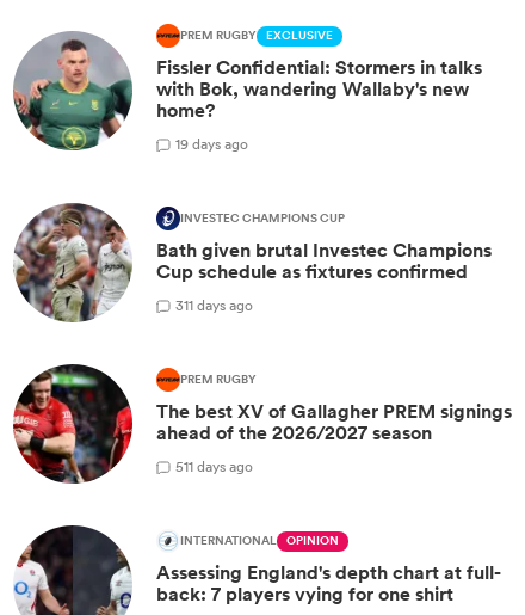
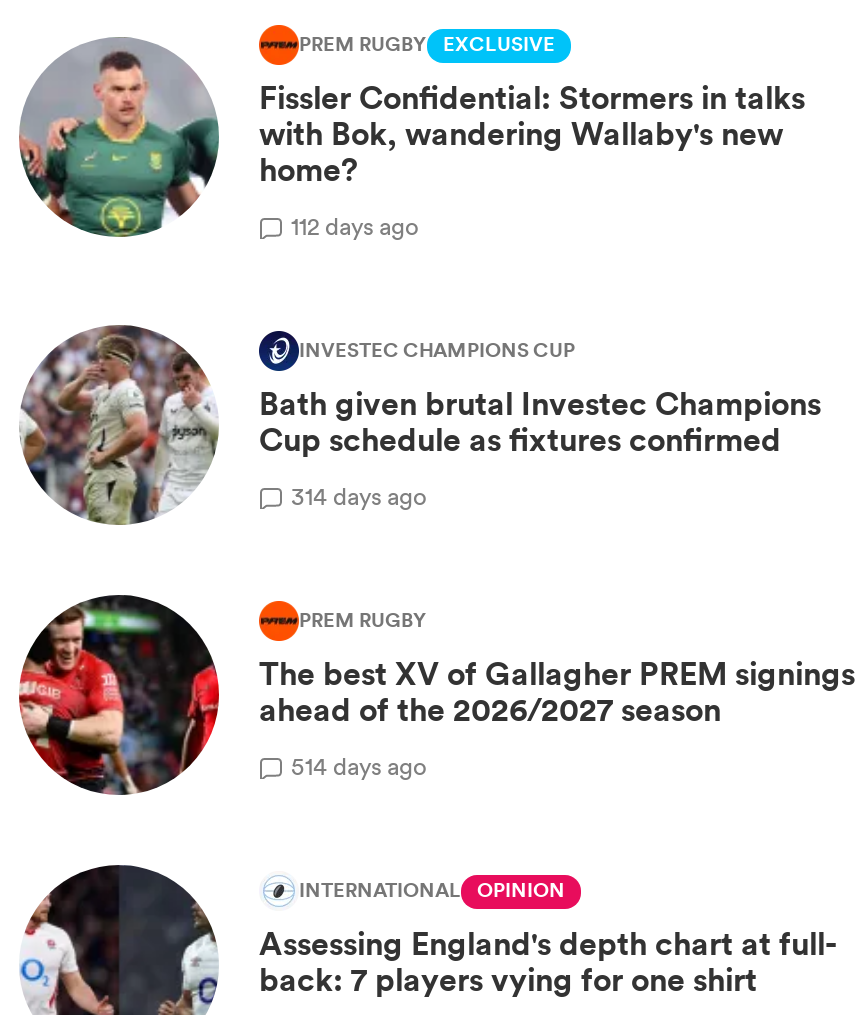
[175,133,248,154] 19 days ago -> [291,208,419,242] 112 days ago
[175,294,253,315] 311 days ago -> [291,478,427,512] 314 days ago
[175,456,253,476] 511 days ago -> [291,748,427,782] 514 days ago

